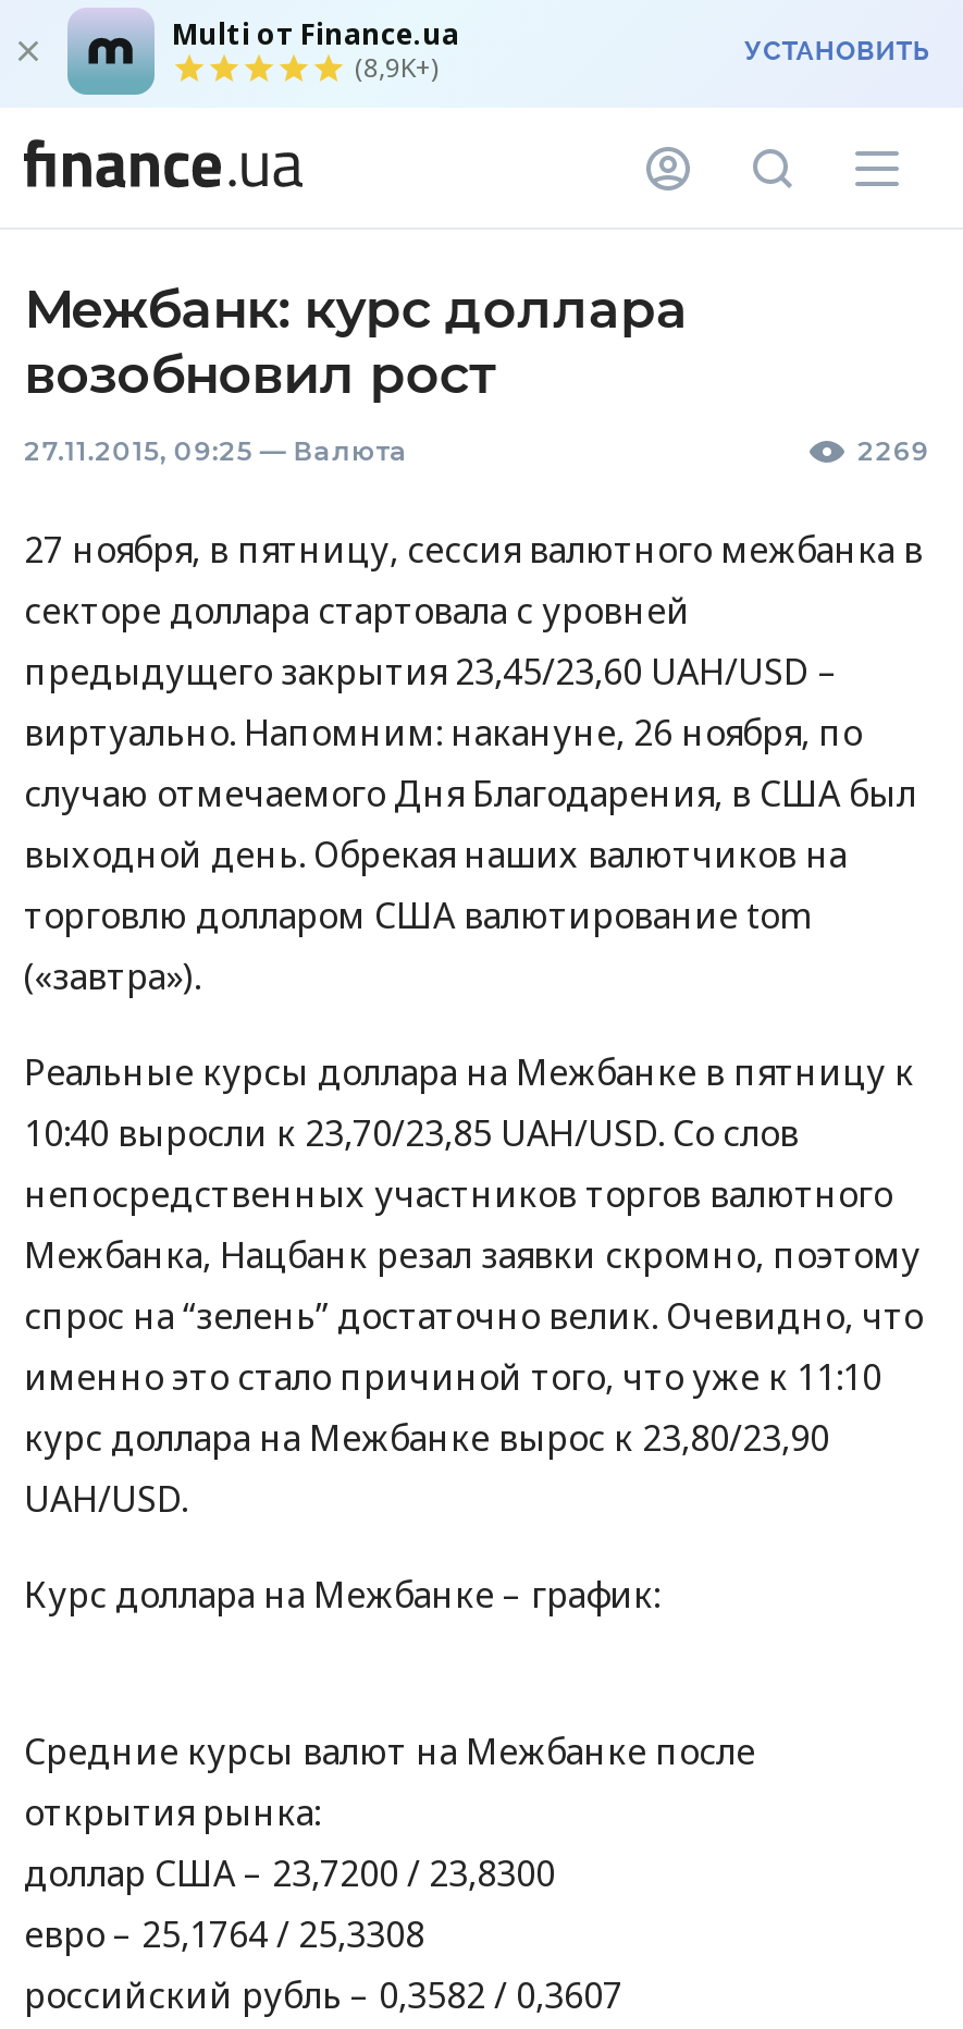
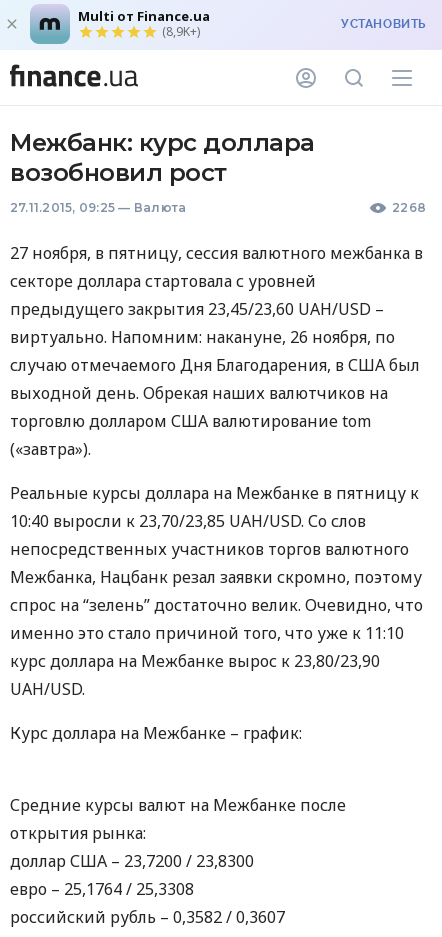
[857,434,929,467] 2269 -> [392,200,426,215] 2268

